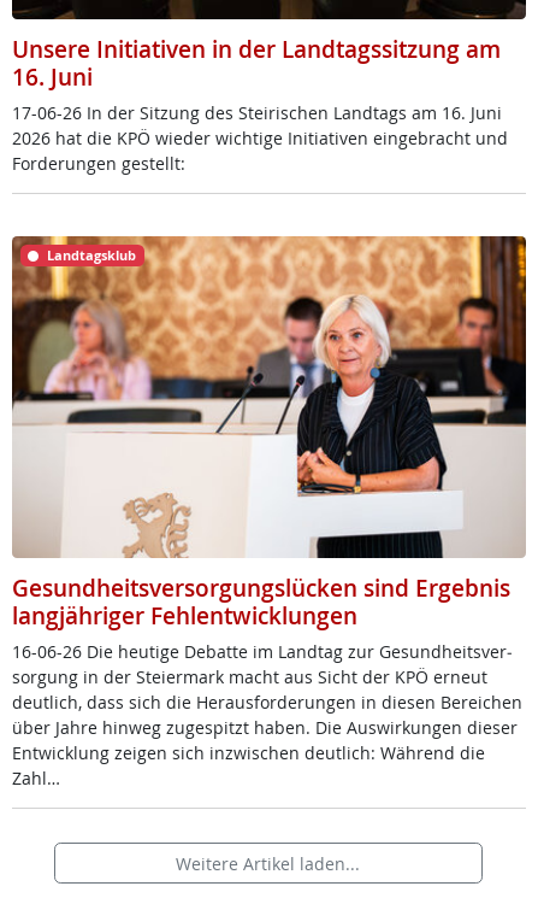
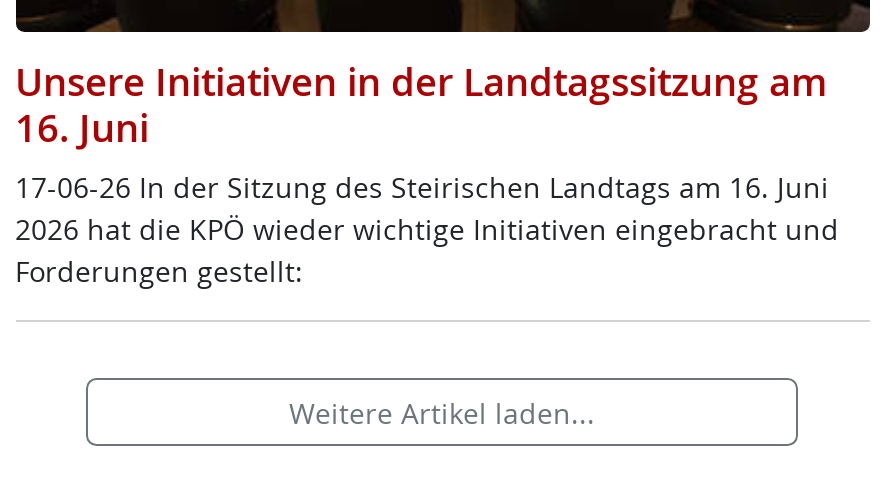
[11,228,527,559] [image] | Landtagsklub -> none
[11,573,522,790] Gesundheitsversorgungslücken sind Ergebnis | langjähriger Fehlentwicklungen | 16-06-26 Die heutige Debatte im Landtag zur Gesundheitsver | sorgung in der Steiermark macht aus Sicht der KPÖ erneut | deutlich, dass sich die Herausforderungen in diesen Bereichen | über Jahre hinweg zugespitzt haben. Die Auswirkungen dieser | Entwicklung zeigen sich inzwischen deutlich: Während die | Zahl… -> none

